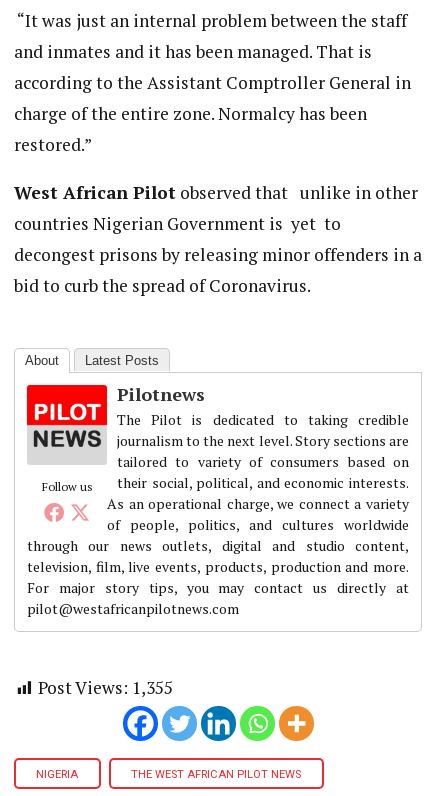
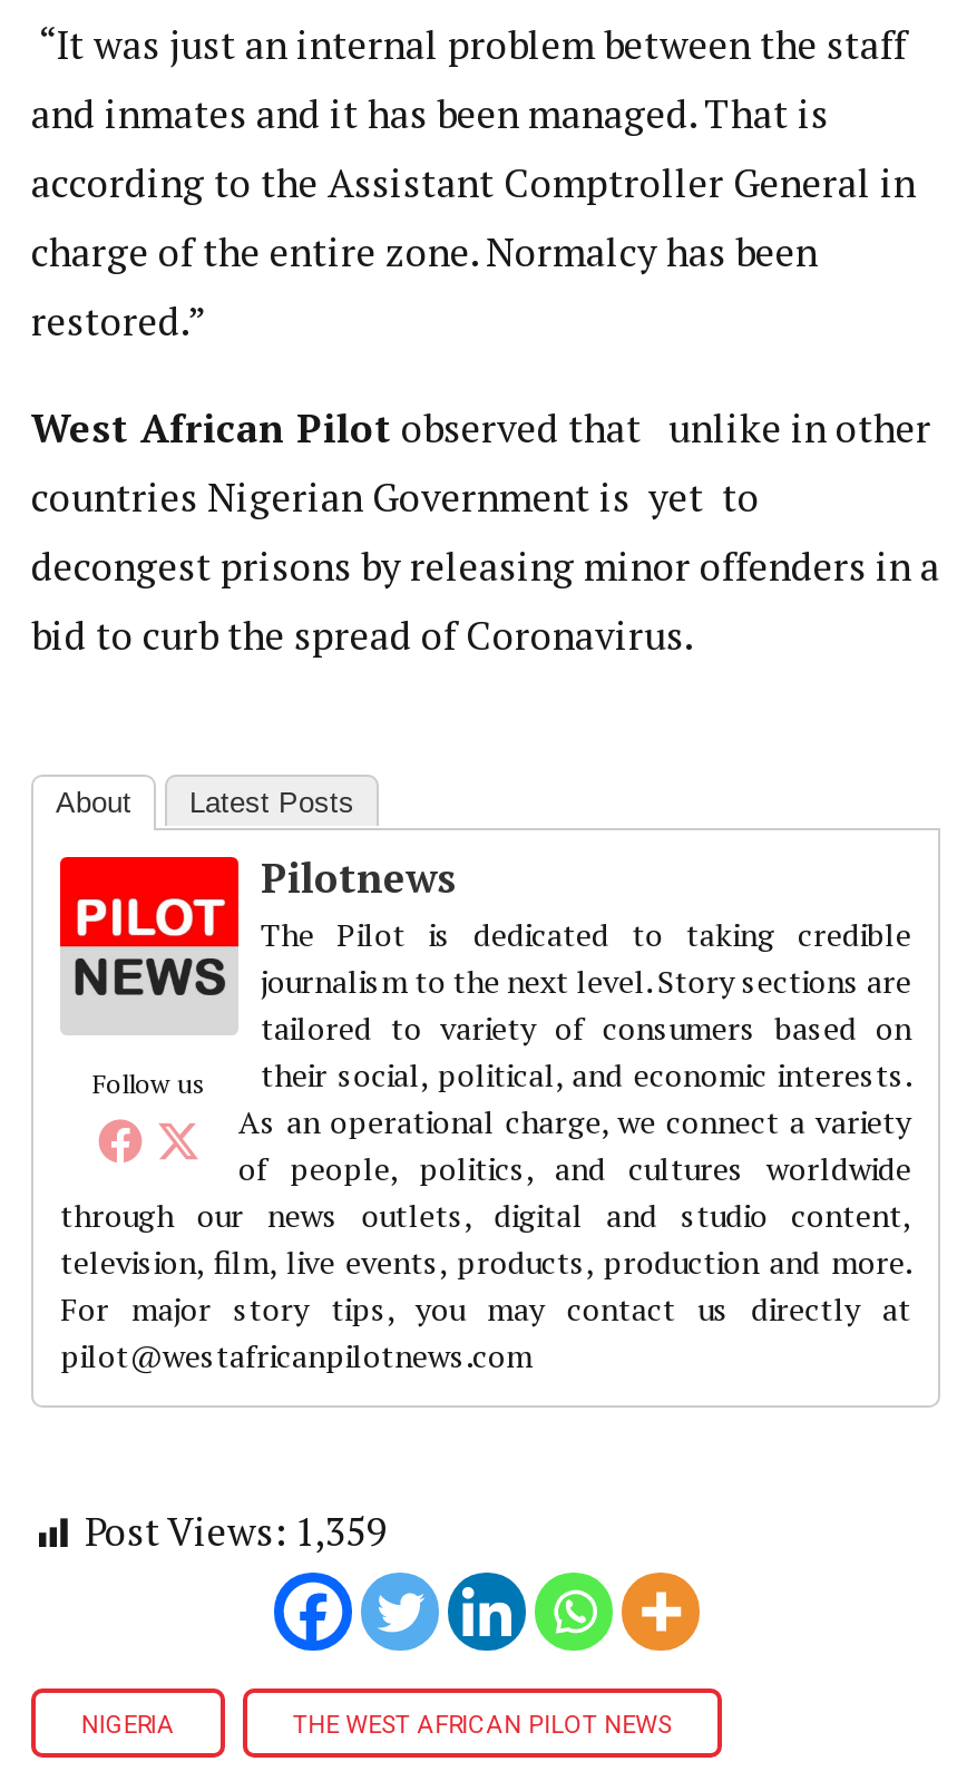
[38,676,173,699] Post Views: 1,355 -> [85,1505,385,1557] Post Views: 1,359

